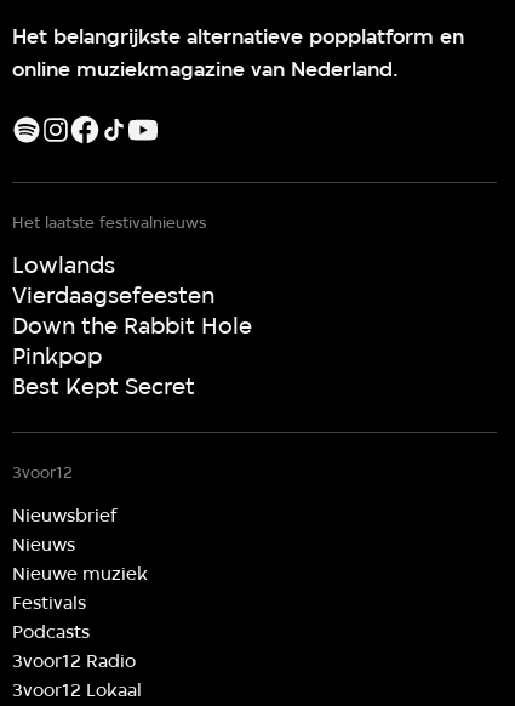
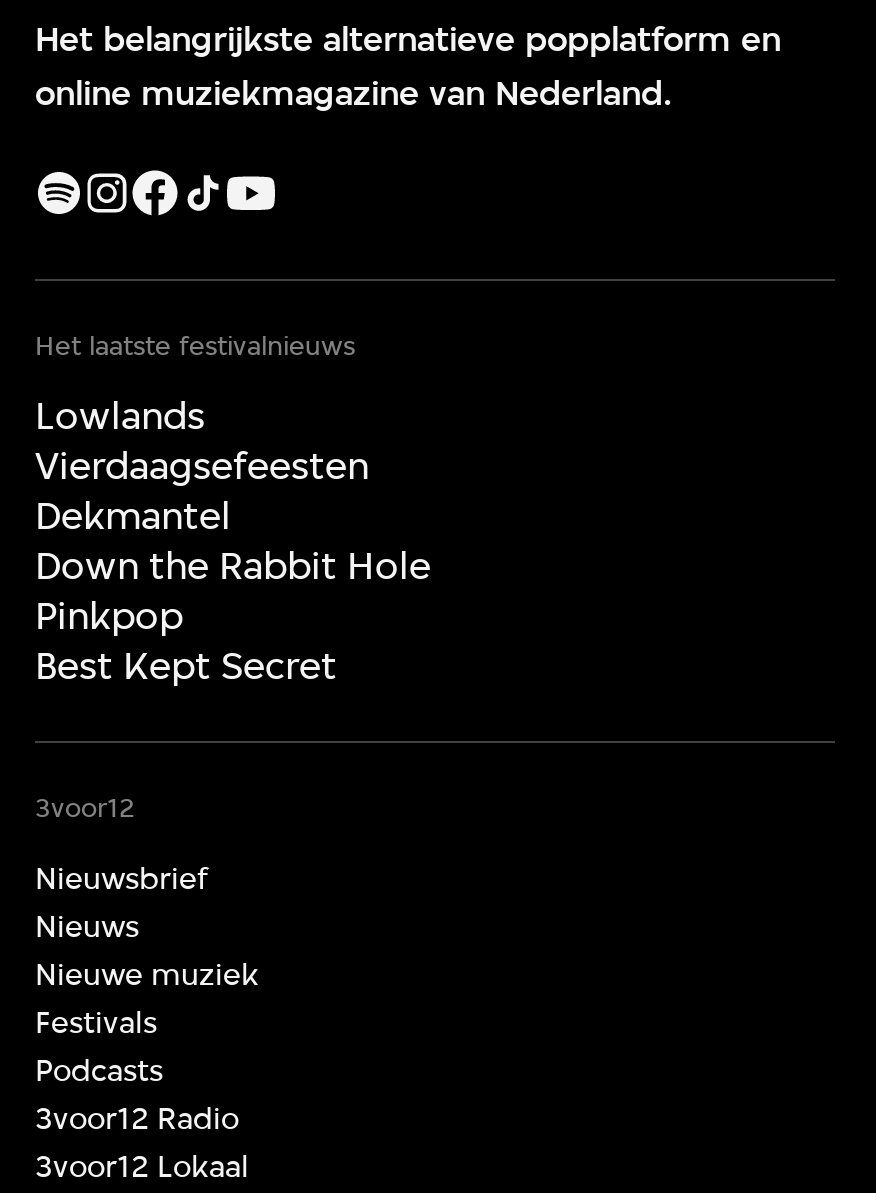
none -> [35,492,231,538] Dekmantel

